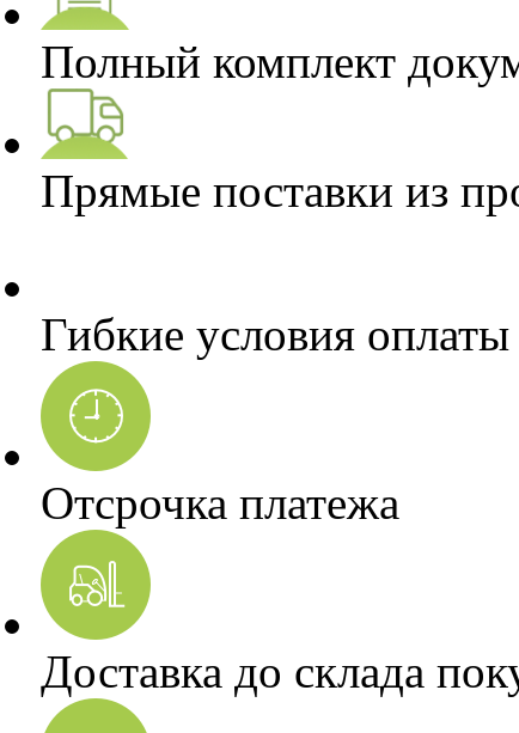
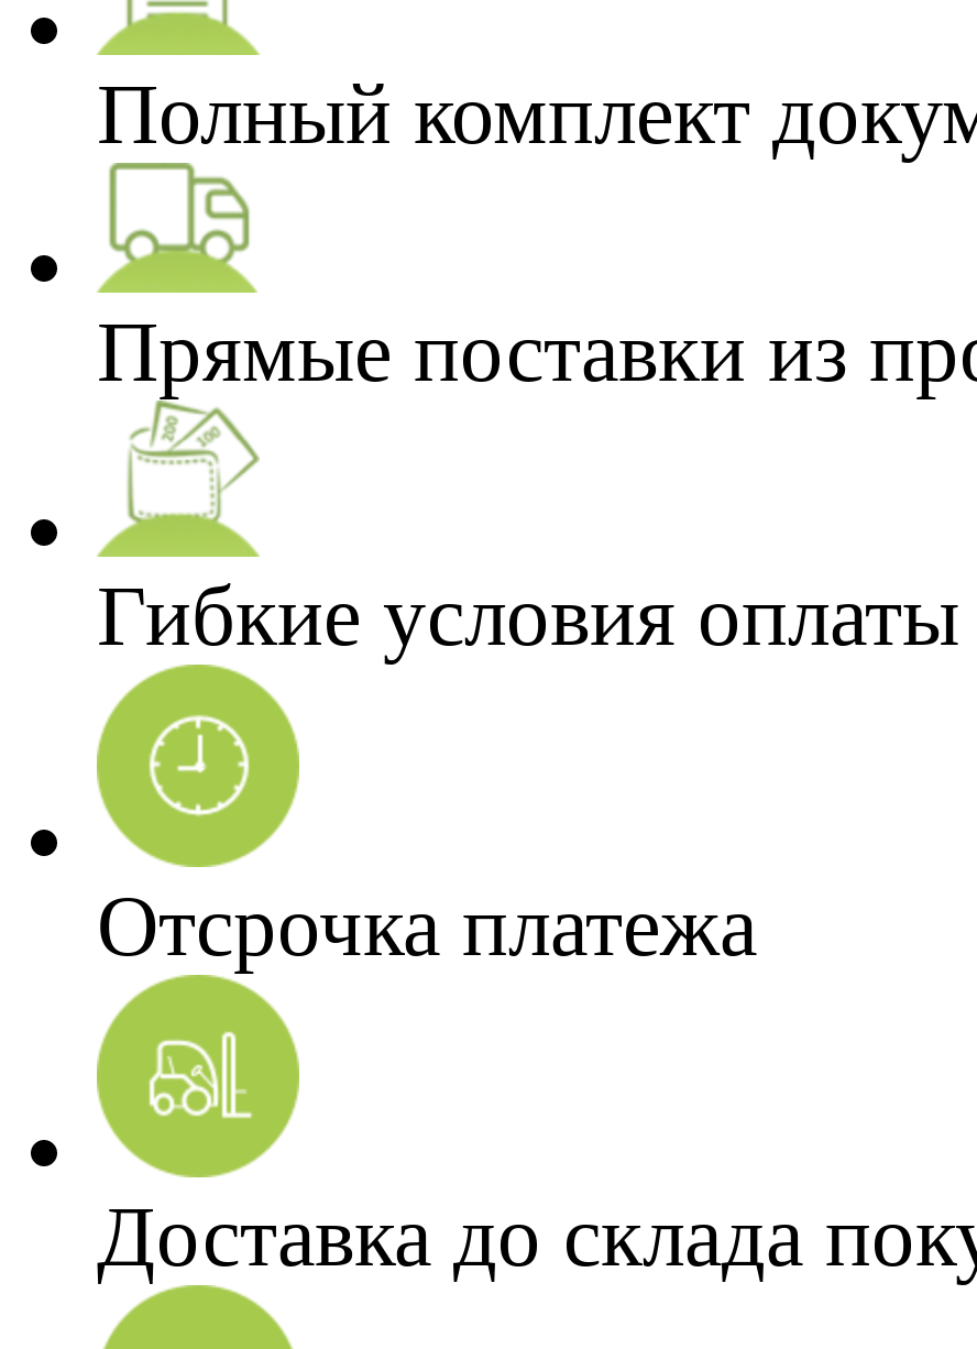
none -> [97,405,260,559] [image]

